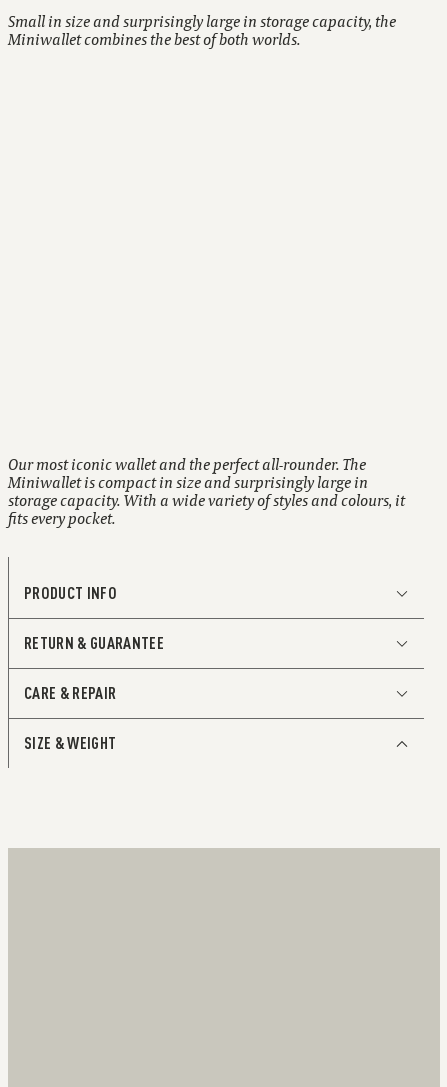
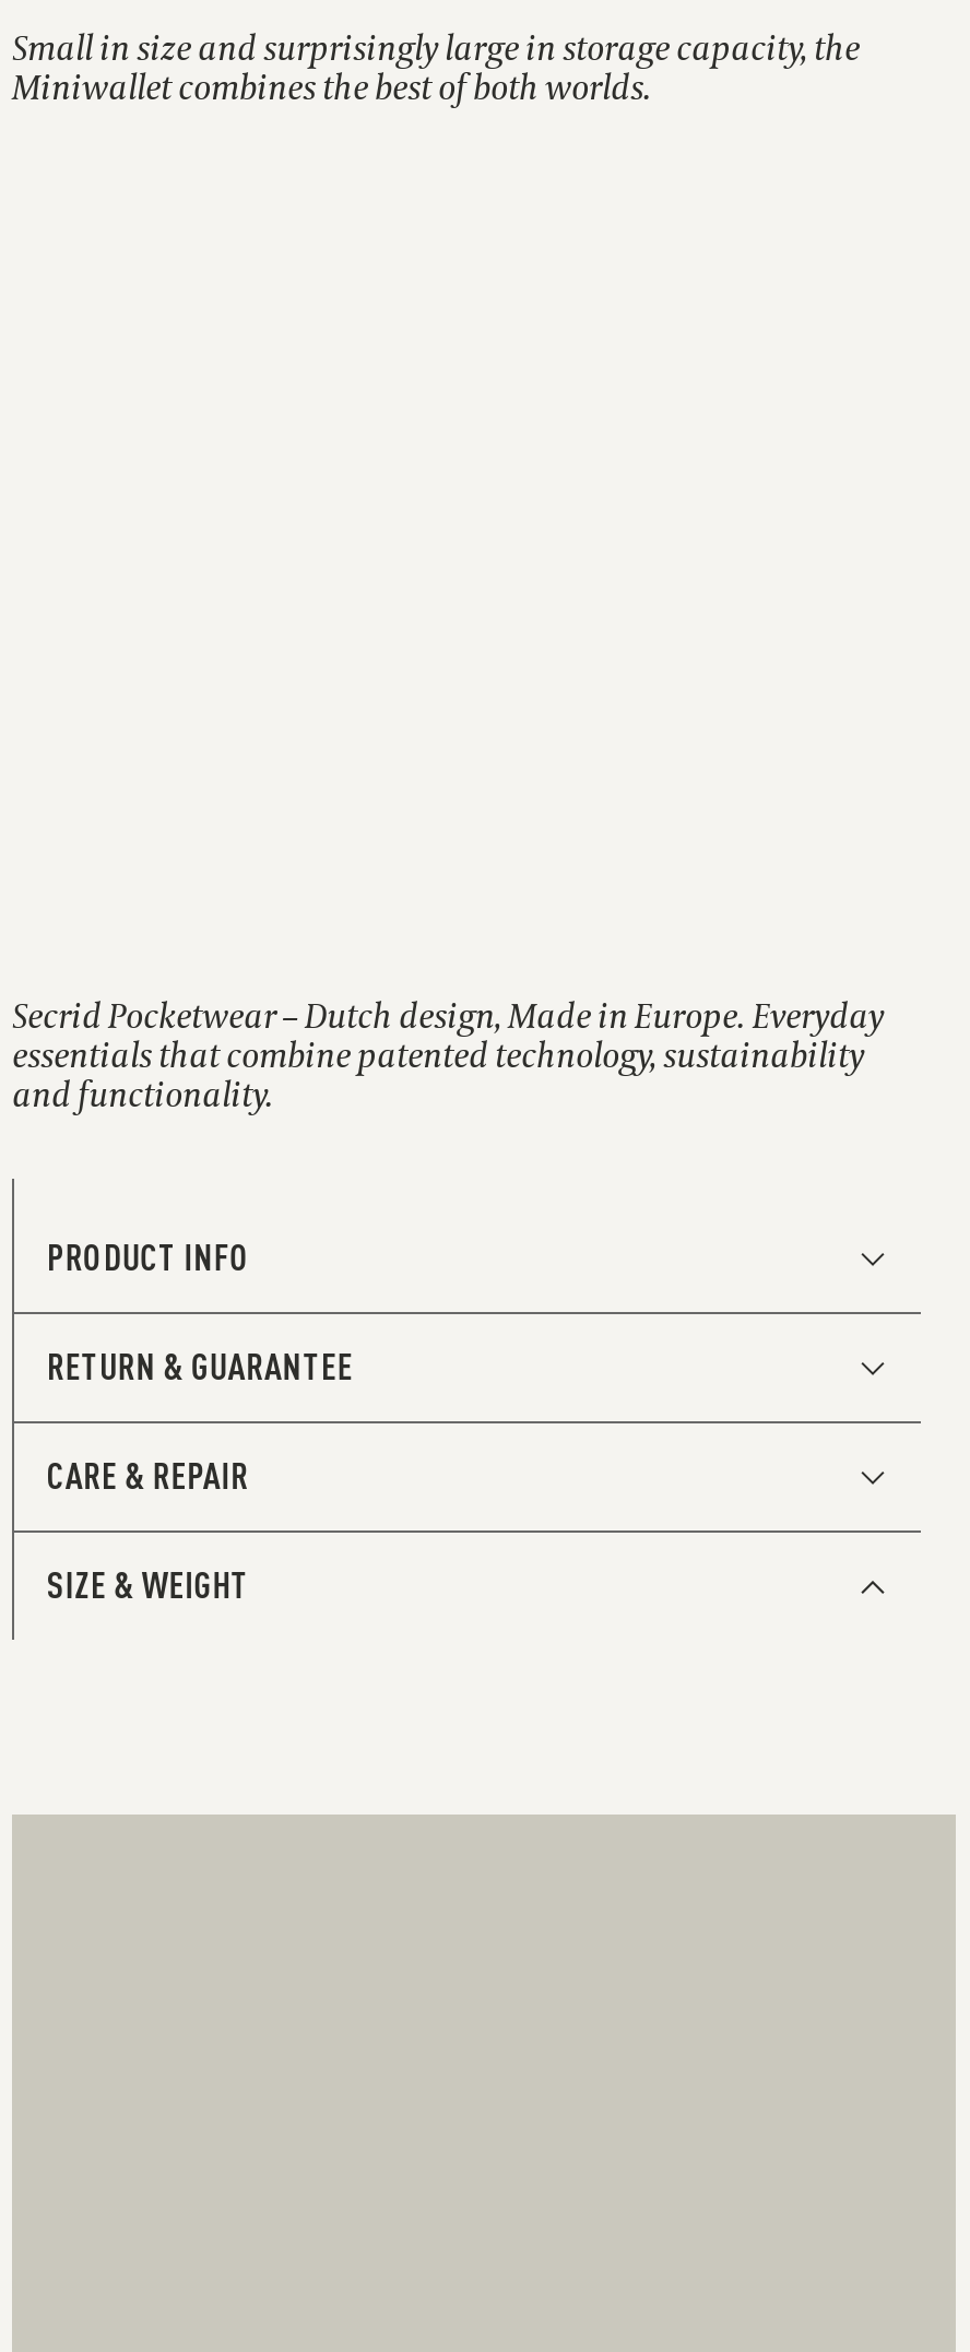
[8,453,405,528] Our most iconic wallet and the perfect all-rounder. The | Miniwallet is compact in size and surprisingly large in | storage capacity. With a wide variety of styles and colours, it | fits every pocket. -> [12,991,884,1115] Secrid Pocketwear – Dutch design, Made in Europe. Everyday | essentials that combine patented technology, sustainability | and functionality.

